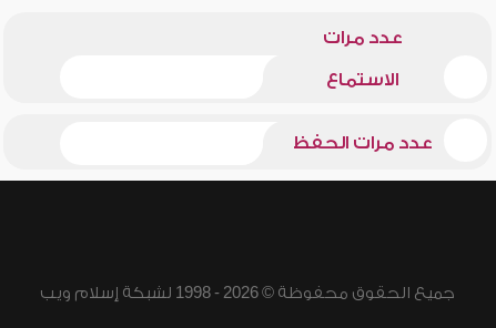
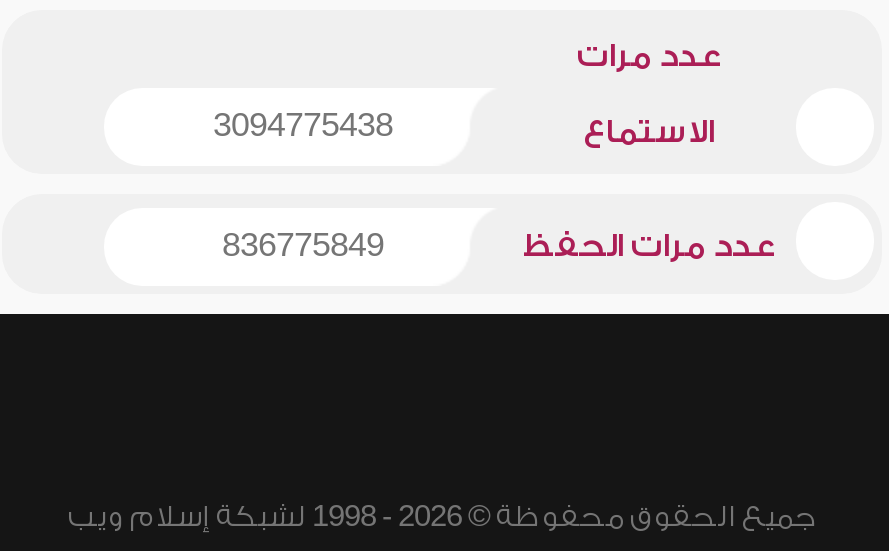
none -> [213,109,393,145] 3094775438
none -> [222,228,384,264] 836775849

